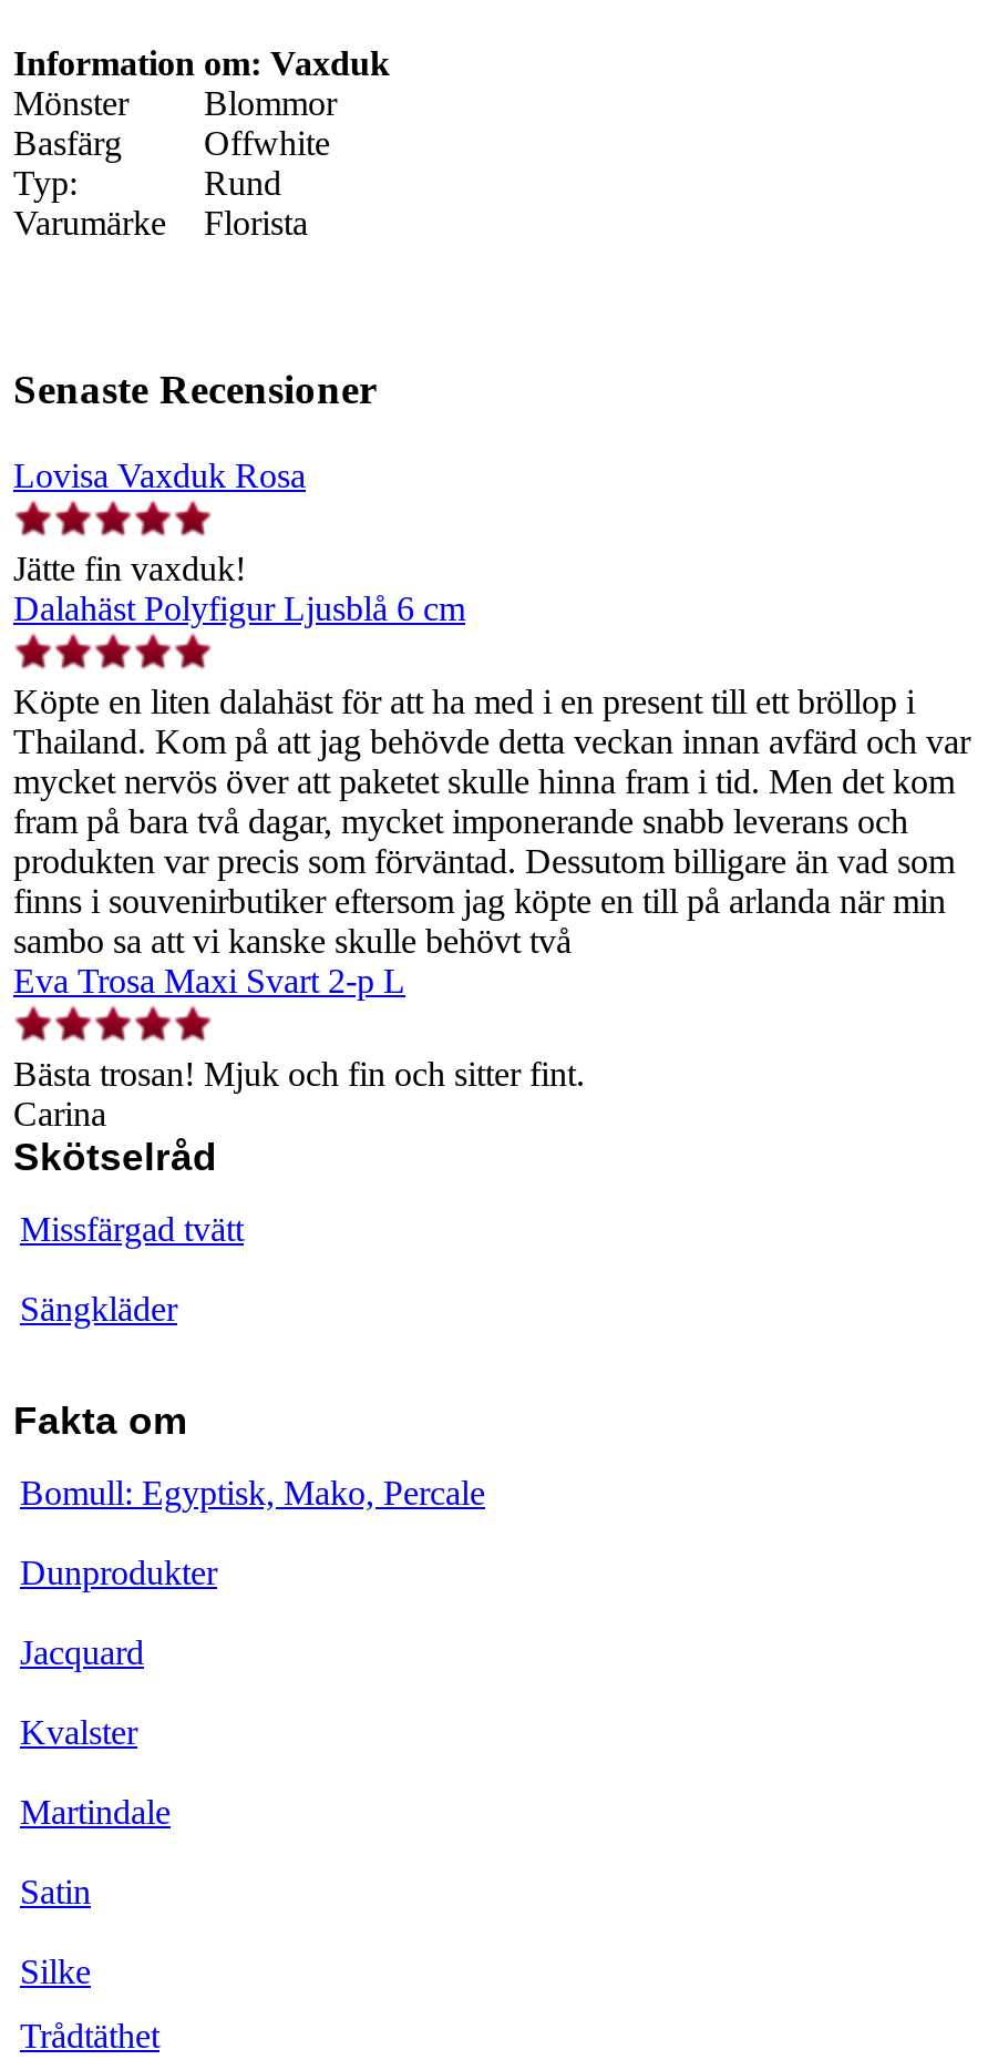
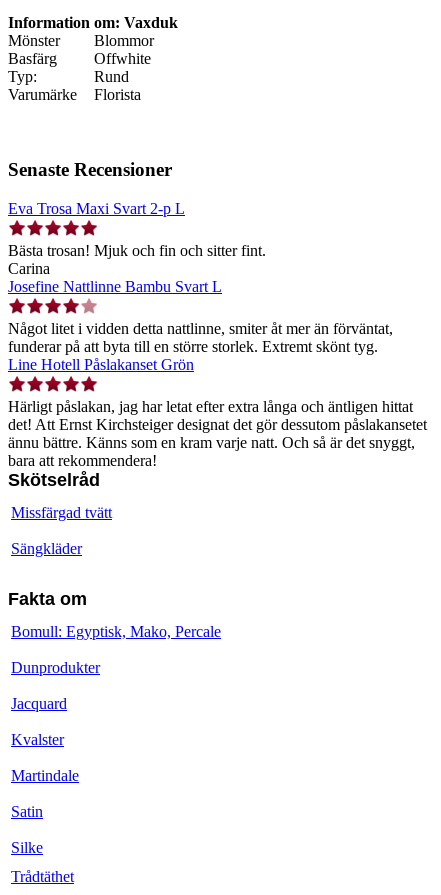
[13,456,970,959] Lovisa Vaxduk Rosa | Jätte fin vaxduk! | Dalahäst Polyfigur Ljusblå 6 cm | Köpte en liten dalahäst för att ha med i en present till ett bröllop i | Thailand. Kom på att jag behövde detta veckan innan avfärd och var | mycket nervös över att paketet skulle hinna fram i tid. Men det kom | fram på bara två dagar, mycket imponerande snabb leverans och | produkten var precis som förväntad. Dessutom billigare än vad som | finns i souvenirbutiker eftersom jag köpte en till på arlanda när min | sambo sa att vi kanske skulle behövt två -> none
moved [13,961,585,1132] -> [8,200,266,277]: Eva Trosa Maxi Svart 2-p L | Bästa trosan! Mjuk och fin och sitter fint. | Carina
none -> [8,278,427,469] Josefine Nattlinne Bambu Svart L | Något litet i vidden detta nattlinne, smiter åt mer än förväntat, | funderar på att byta till en större storlek. Extremt skönt tyg. | Line Hotell Påslakanset Grön | Härligt påslakan, jag har letat efter extra långa och äntligen hittat | det! Att Ernst Kirchsteiger designat det gör dessutom påslakansetet | ännu bättre. Känns som en kram varje natt. Och så är det snyggt, | bara att rekommendera!

